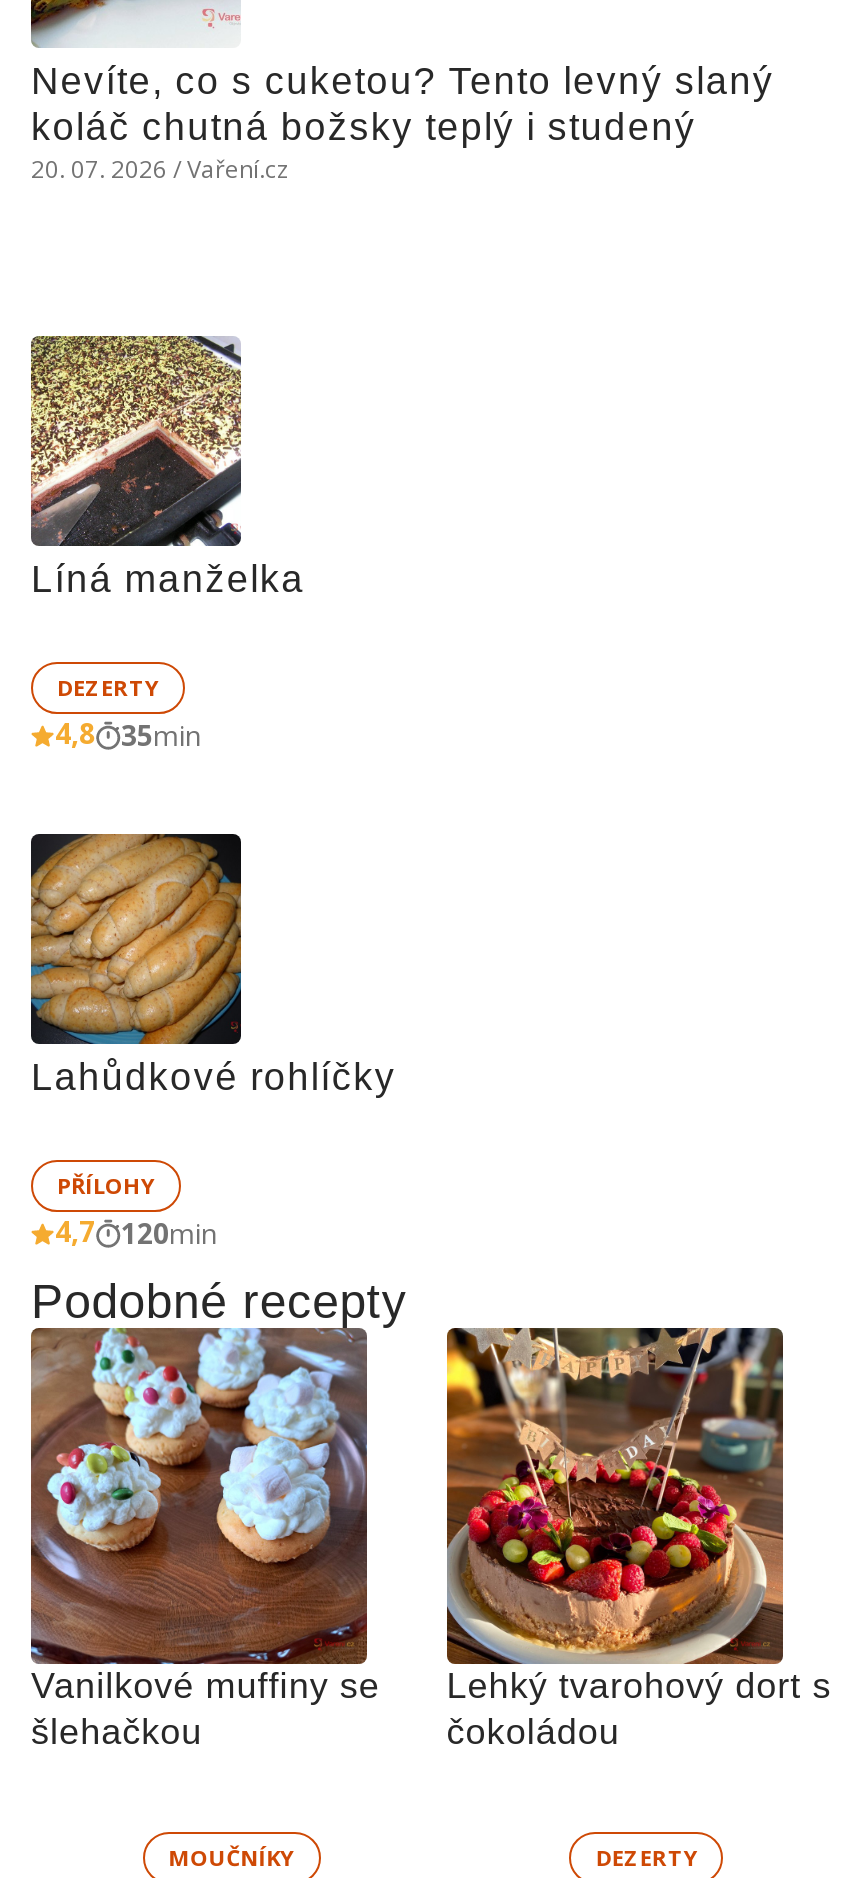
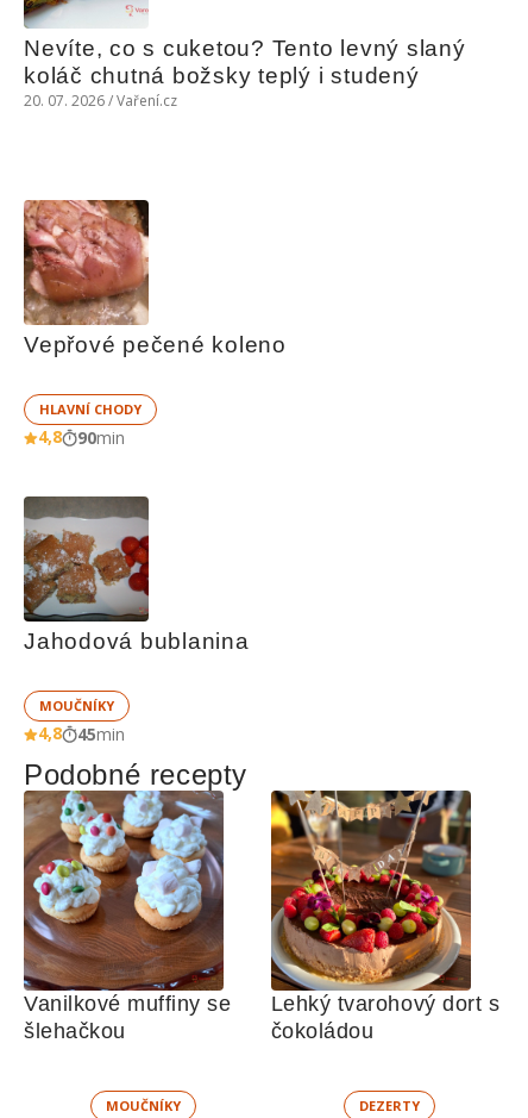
[29,334,305,600] [image] | Líná manželka -> [23,199,287,357] [image] | Vepřové pečené koleno
[57,672,159,702] DEZERTY -> [39,400,142,418] HLAVNÍ CHODY
[55,714,201,754] 4,8 35min -> [38,425,125,449] 4,8 90min
[31,834,396,1098] [image] | Lahůdkové rohlíčky -> [24,496,249,654] [image] | Jahodová bublanina
[55,1170,217,1252] PŘÍLOHY | 4,7 | 120min -> [38,697,125,745] MOUČNÍKY | 4,8 | 45min

